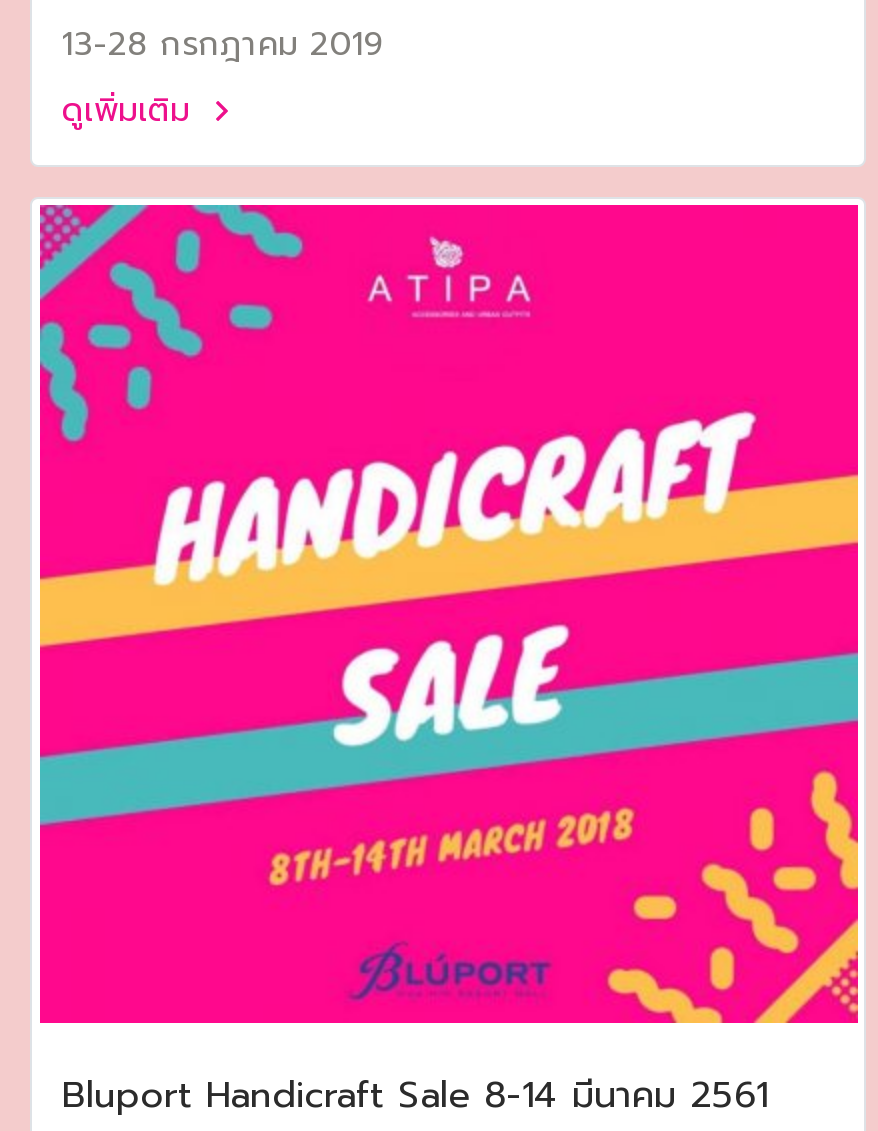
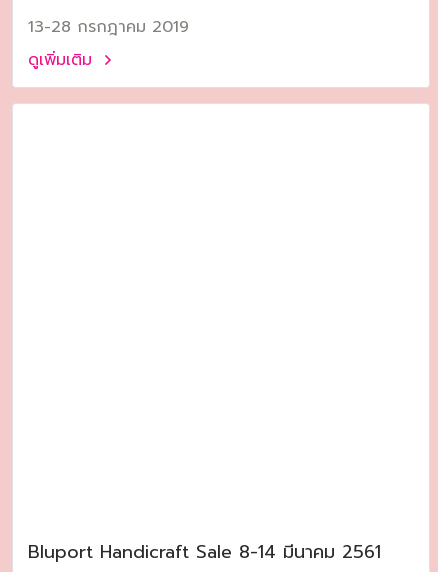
[38,203,860,1025] [image] -> none

